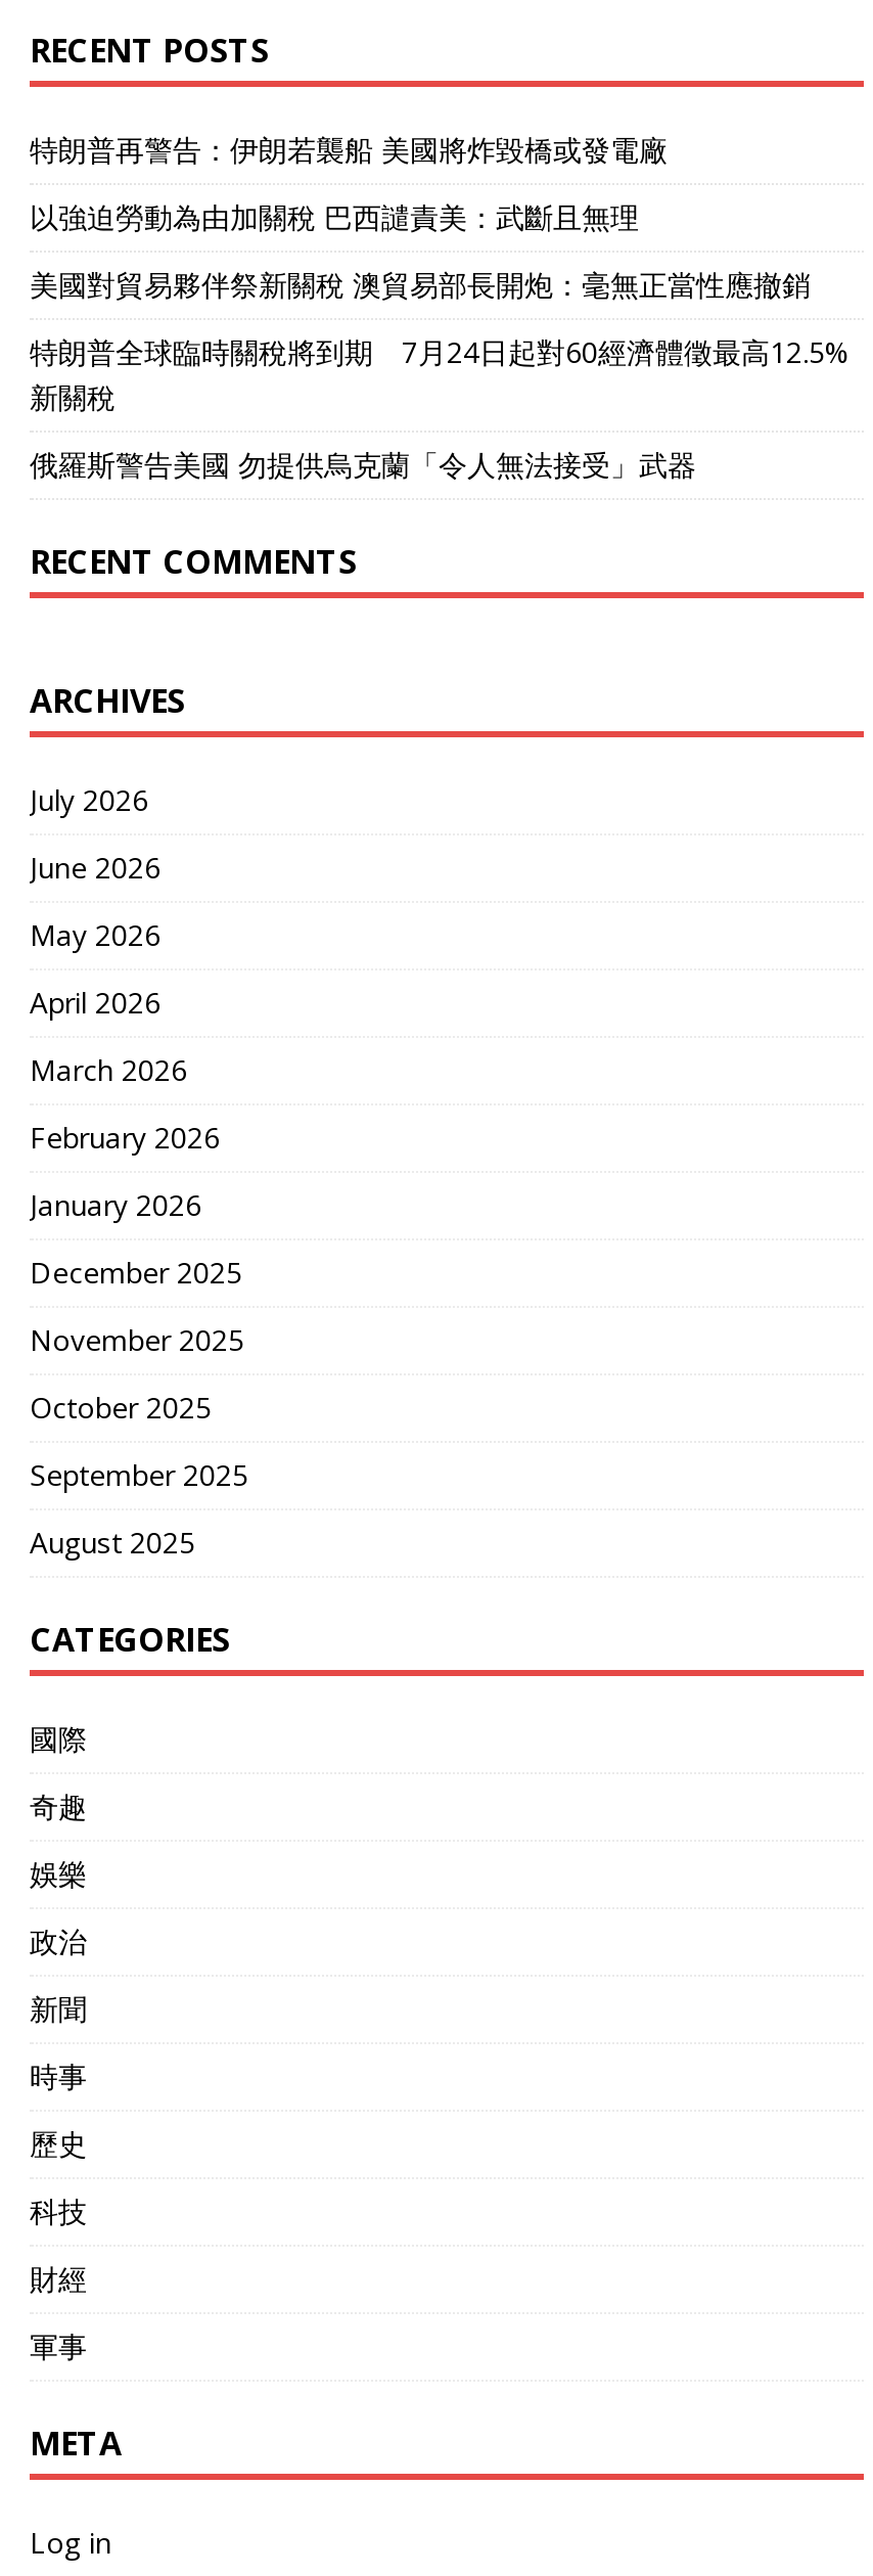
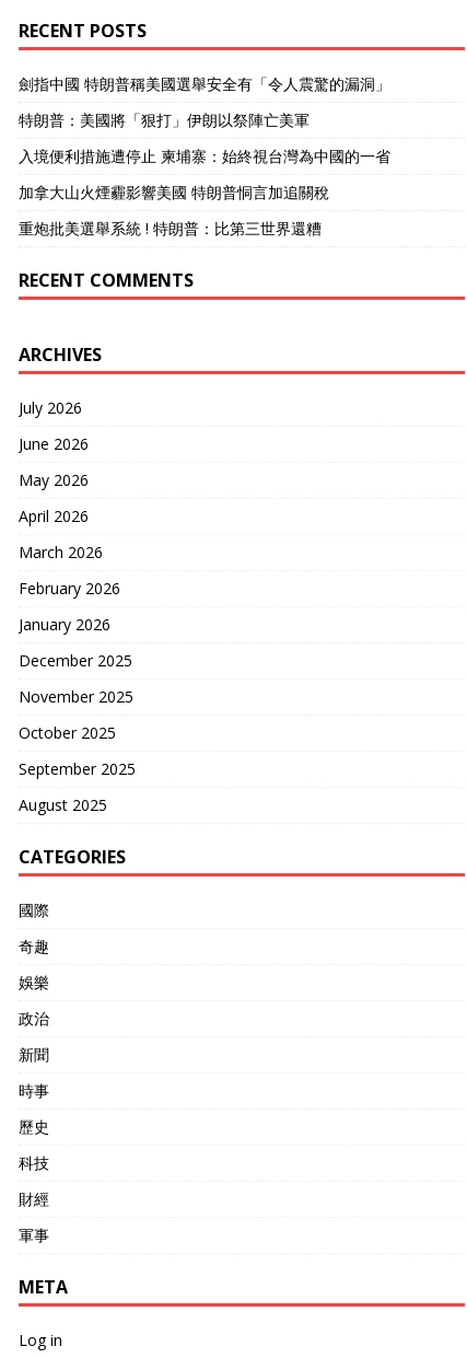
[30,129,668,168] 特朗普再警告：伊朗若襲船 美國將炸毀橋或發電廠 -> [19,73,390,94] 劍指中國 特朗普稱美國選舉安全有「令人震驚的漏洞」
[30,197,639,236] 以強迫勞動為由加關稅 巴西譴責美：武斷且無理 -> [19,109,310,130] 特朗普：美國將「狠打」伊朗以祭陣亡美軍
[30,264,811,303] 美國對貿易夥伴祭新關稅 澳貿易部長開炮：毫無正當性應撤銷 -> [19,145,390,166] 入境便利措施遭停止 柬埔寨：始終視台灣為中國的一省
[30,332,849,416] 特朗普全球臨時關稅將到期 7月24日起對60經濟體徵最高12.5% | 新關稅 -> [19,181,329,202] 加拿大山火煙霾影響美國 特朗普恫言加追關稅
[30,444,696,483] 俄羅斯警告美國 勿提供烏克蘭「令人無法接受」武器 -> [19,217,322,238] 重炮批美選舉系統 ! 特朗普：比第三世界還糟

